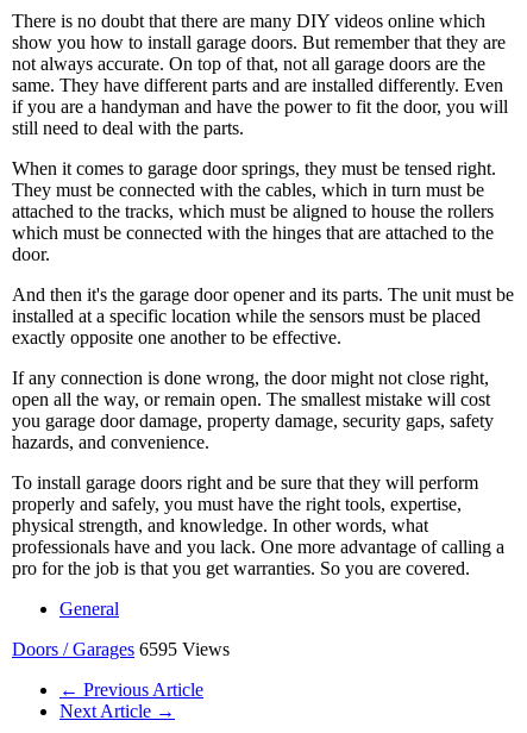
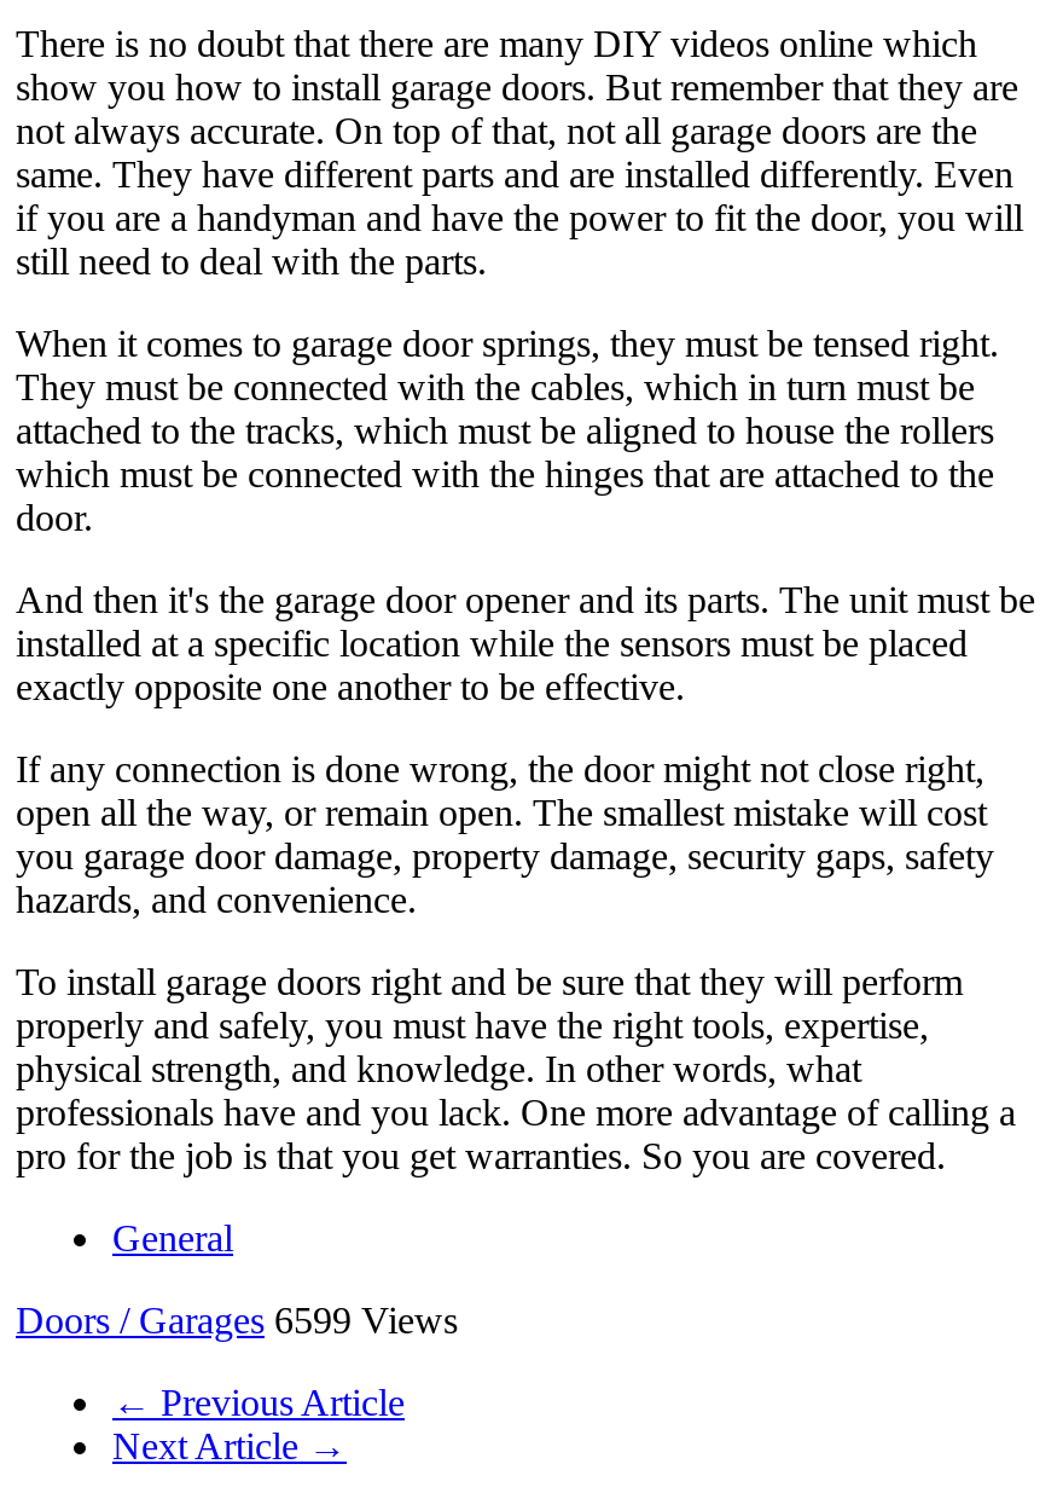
[12,639,230,659] Doors / Garages 6595 Views -> [16,1300,458,1341] Doors / Garages 6599 Views

